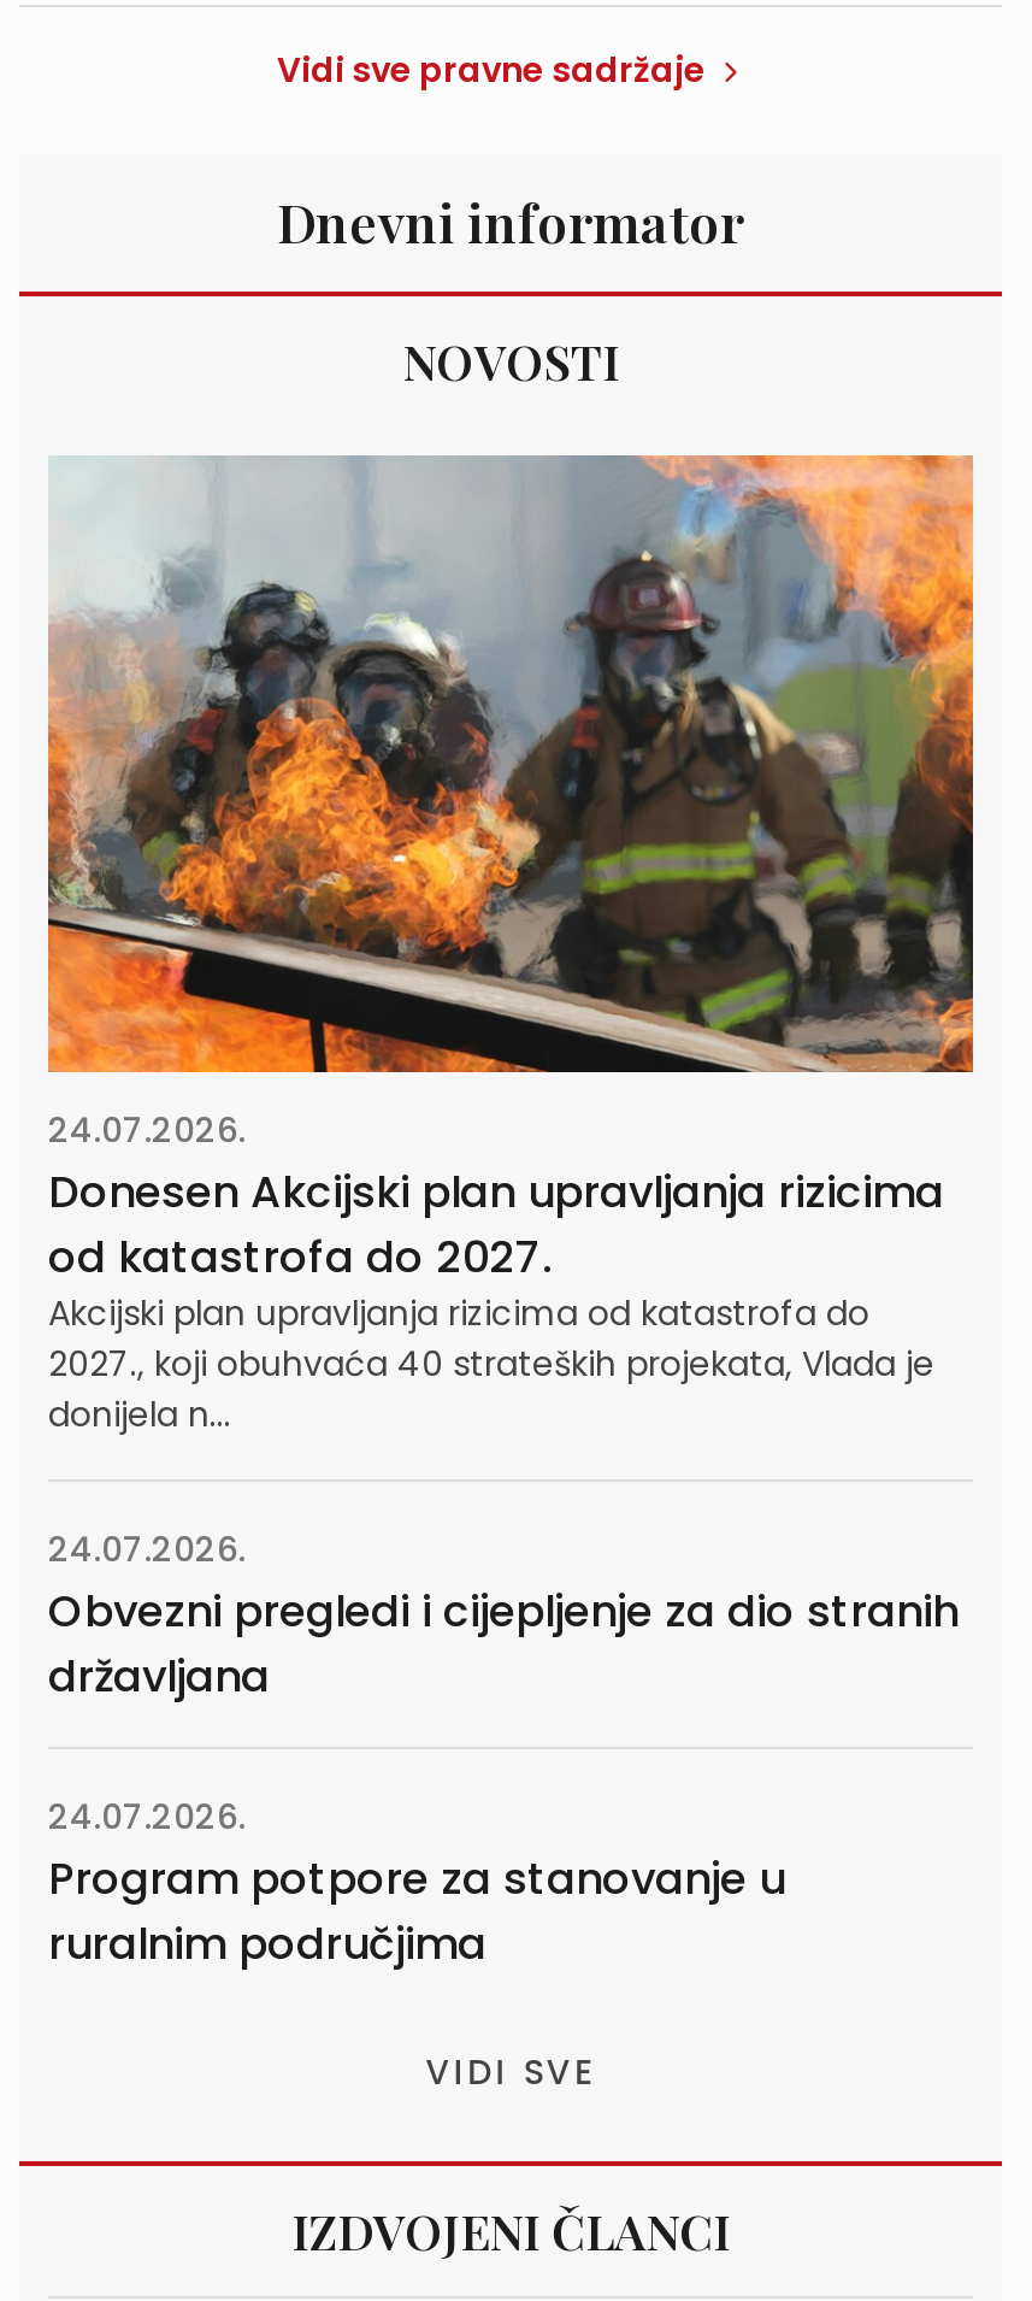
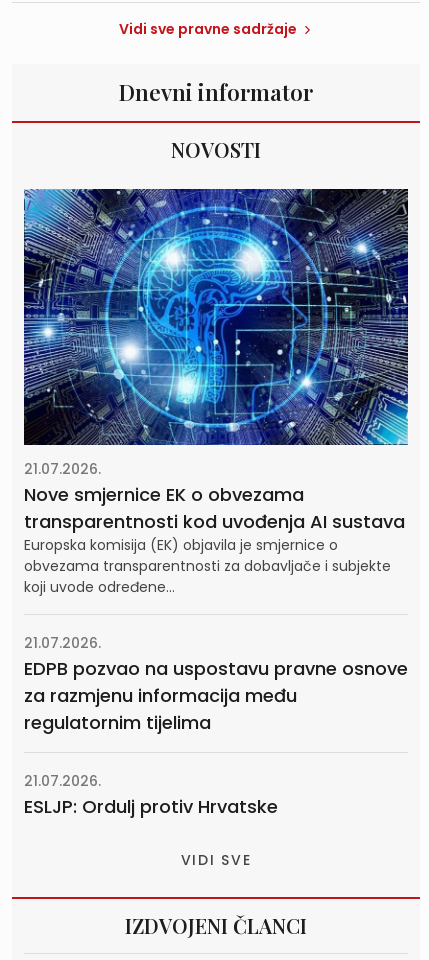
[46,453,975,1438] [image] | 24.07.2026. | Donesen Akcijski plan upravljanja rizicima | od katastrofa do 2027. | Akcijski plan upravljanja rizicima od katastrofa do | 2027., koji obuhvaća 40 strateških projekata, Vlada je | donijela n... -> [23,188,409,597] [image] | 21.07.2026. | Nove smjernice EK o obvezama | transparentnosti kod uvođenja AI sustava | Europska komisija (EK) objavila je smjernice o | obvezama transparentnosti za dobavljače i subjekte | koji uvode određene...
[48,1525,959,1705] 24.07.2026. | Obvezni pregledi i cijepljenje za dio stranih | državljana -> [24,633,408,735] 21.07.2026. | EDPB pozvao na uspostavu pravne osnove | za razmjenu informacija među | regulatornim tijelima
[48,1792,785,1973] 24.07.2026. | Program potpore za stanovanje u | ruralnim područjima -> [24,771,278,819] 21.07.2026. | ESLJP: Ordulj protiv Hrvatske

